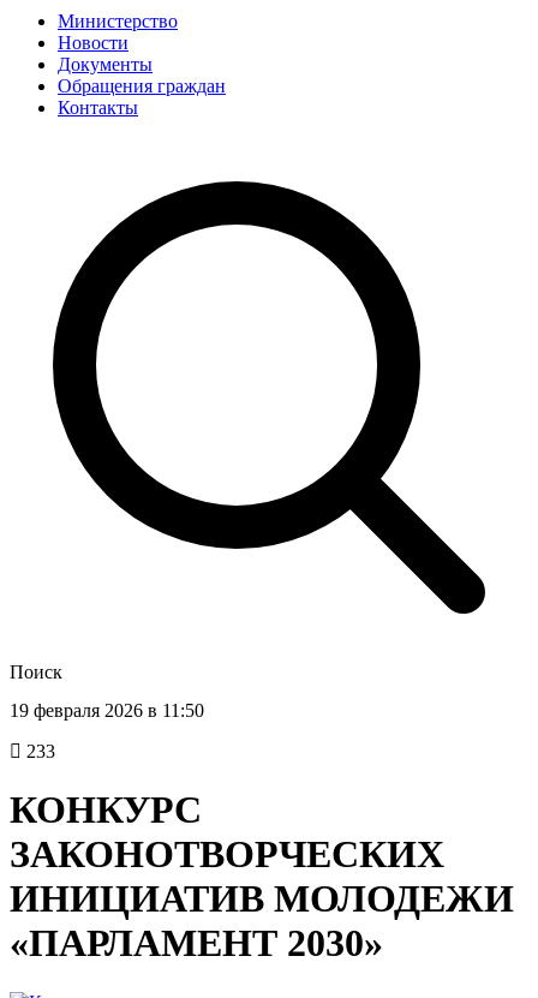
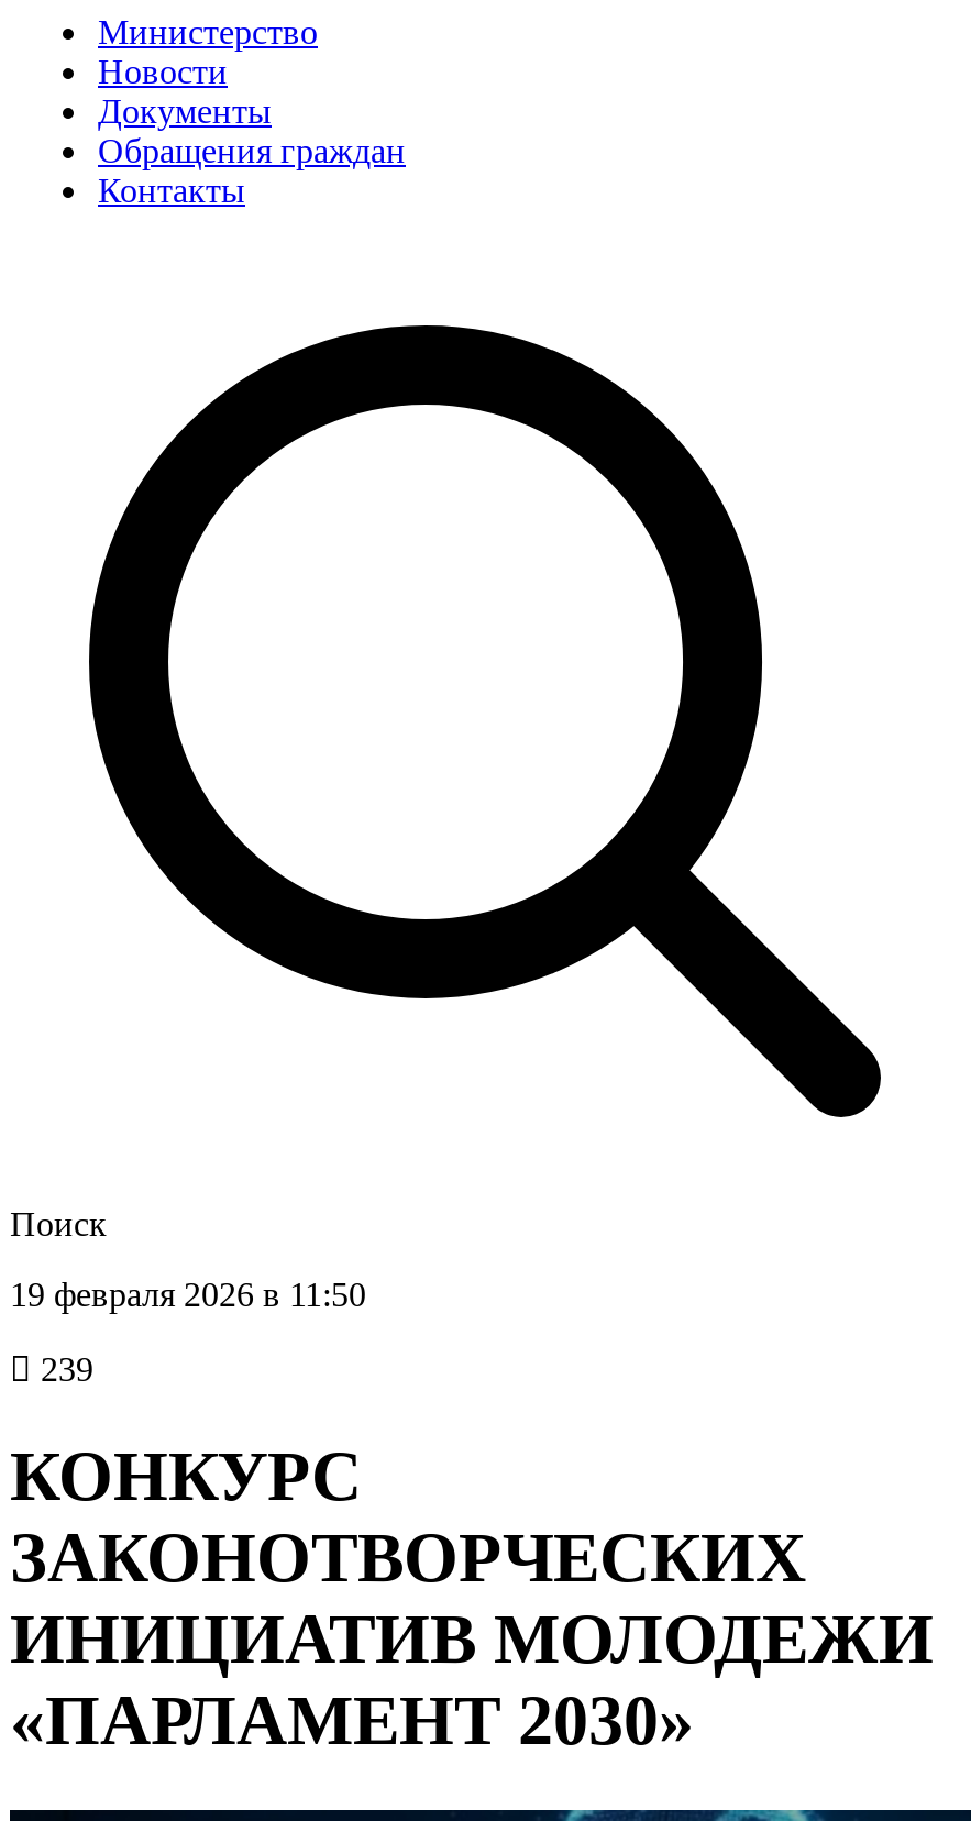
[26,741,55,761] 233 -> [41,1350,93,1388] 239

